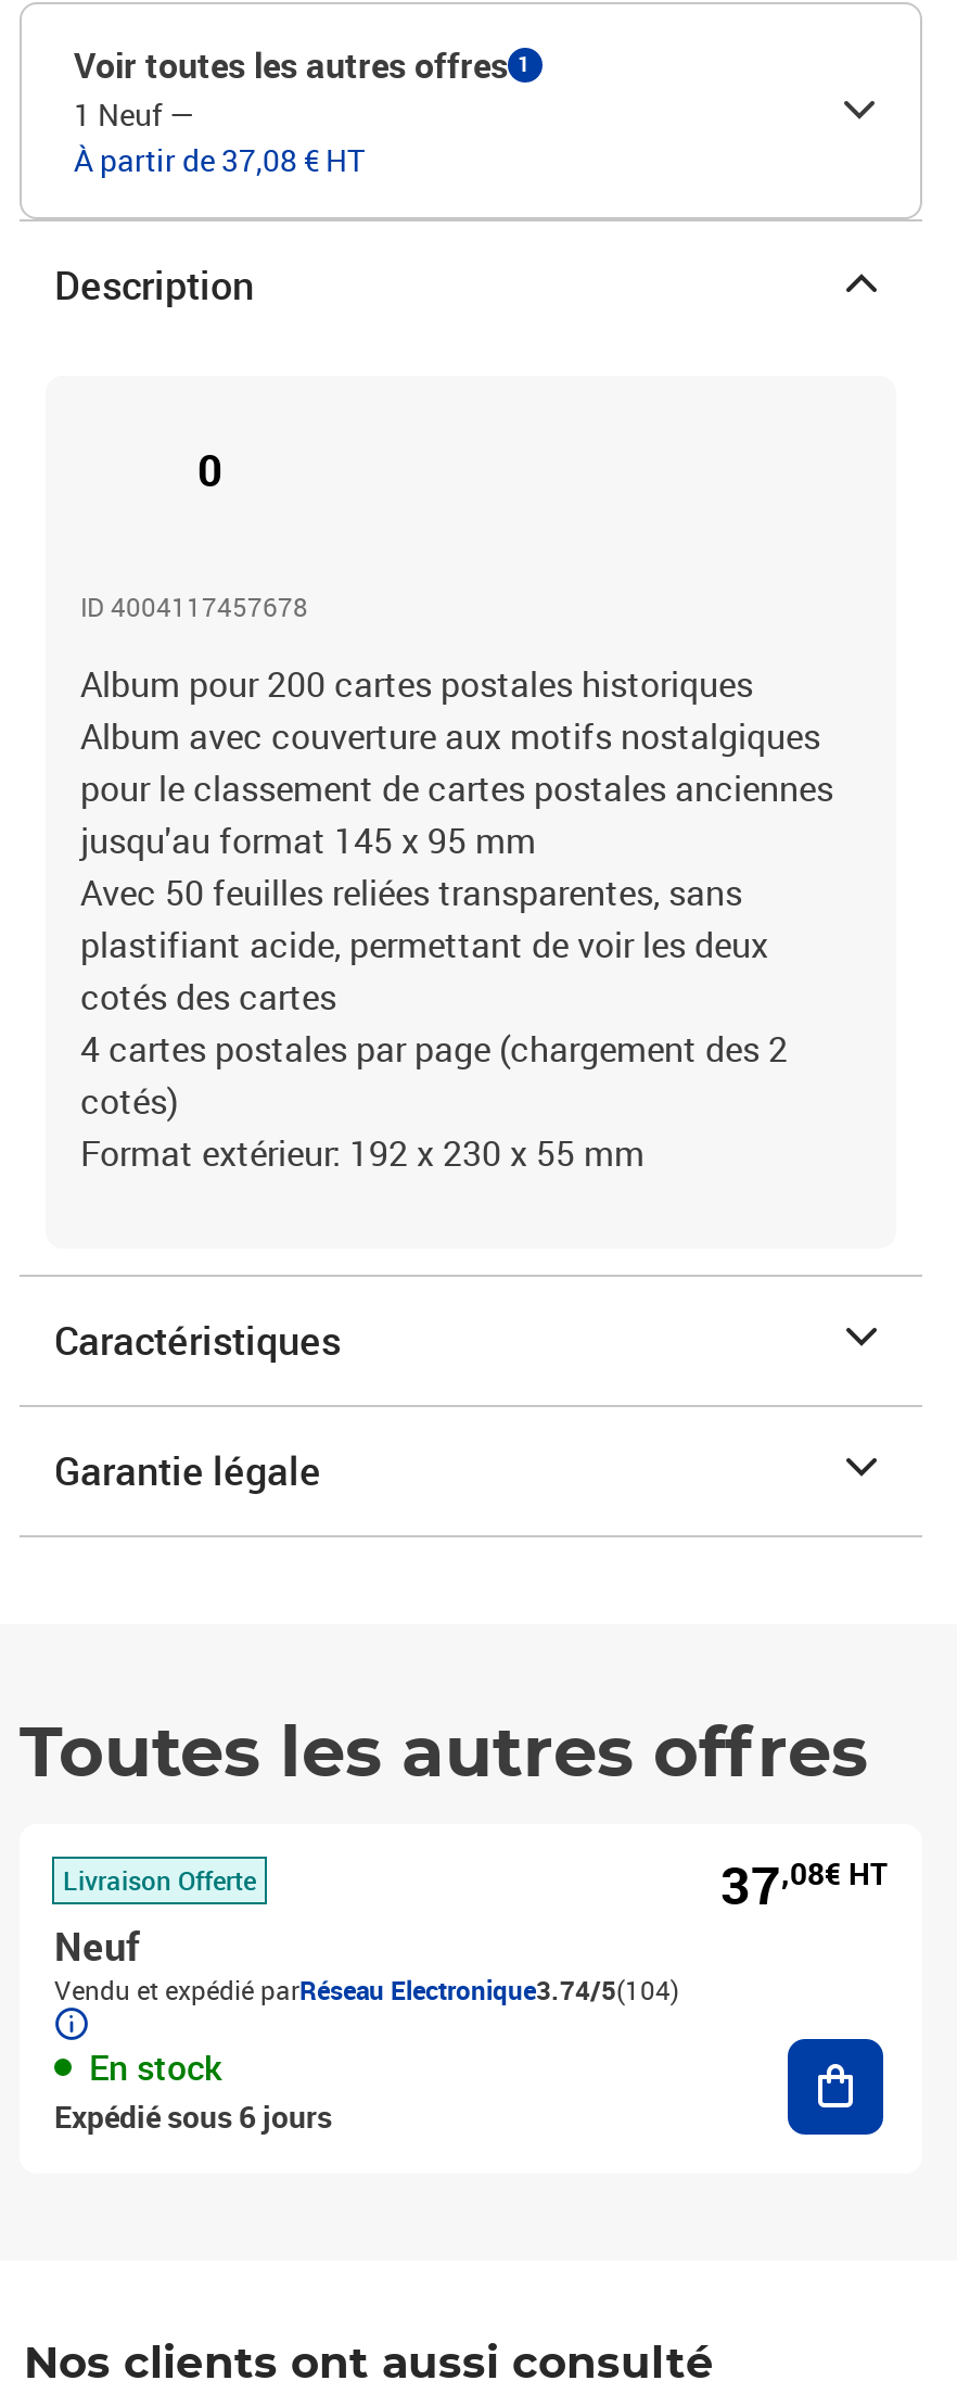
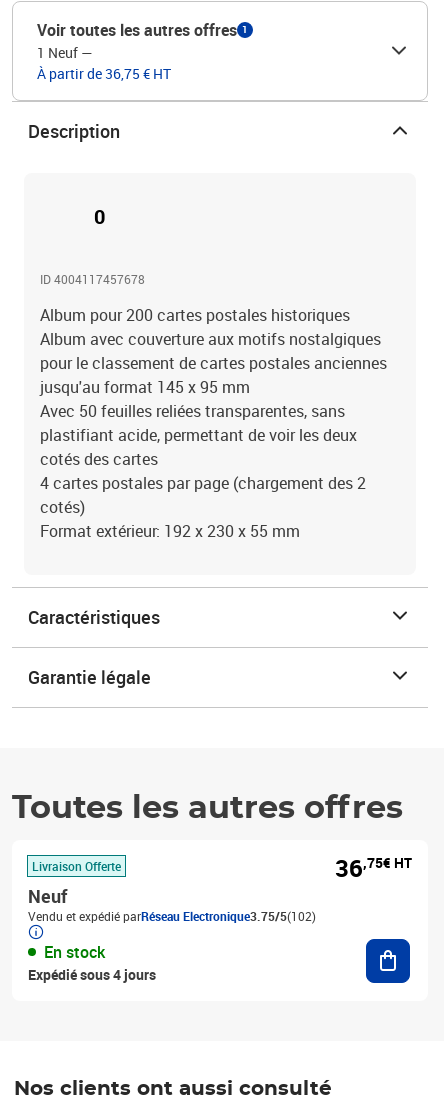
[74,139,365,180] À partir de 37,08 € HT -> [37,64,171,83] À partir de 36,75 € HT
[720,1850,888,1920] 37,08€ HT -> [335,852,412,884] 36,75€ HT
[54,1972,679,2006] Vendu et expédié parRéseau Electronique3.74/5(104) -> [28,908,316,924] Vendu et expédié parRéseau Electronique3.75/5(102)
[54,2095,332,2137] Expédié sous 6 jours -> [28,965,156,984] Expédié sous 4 jours

